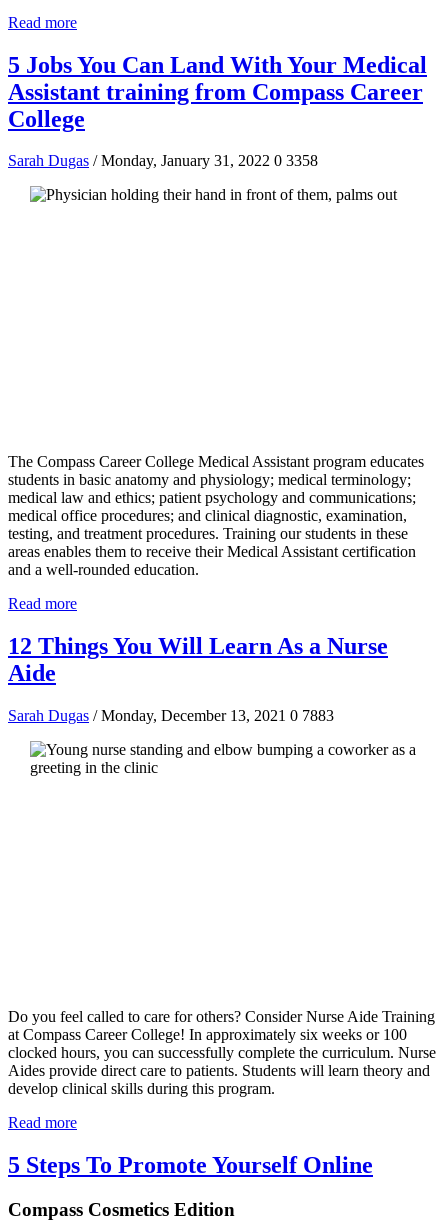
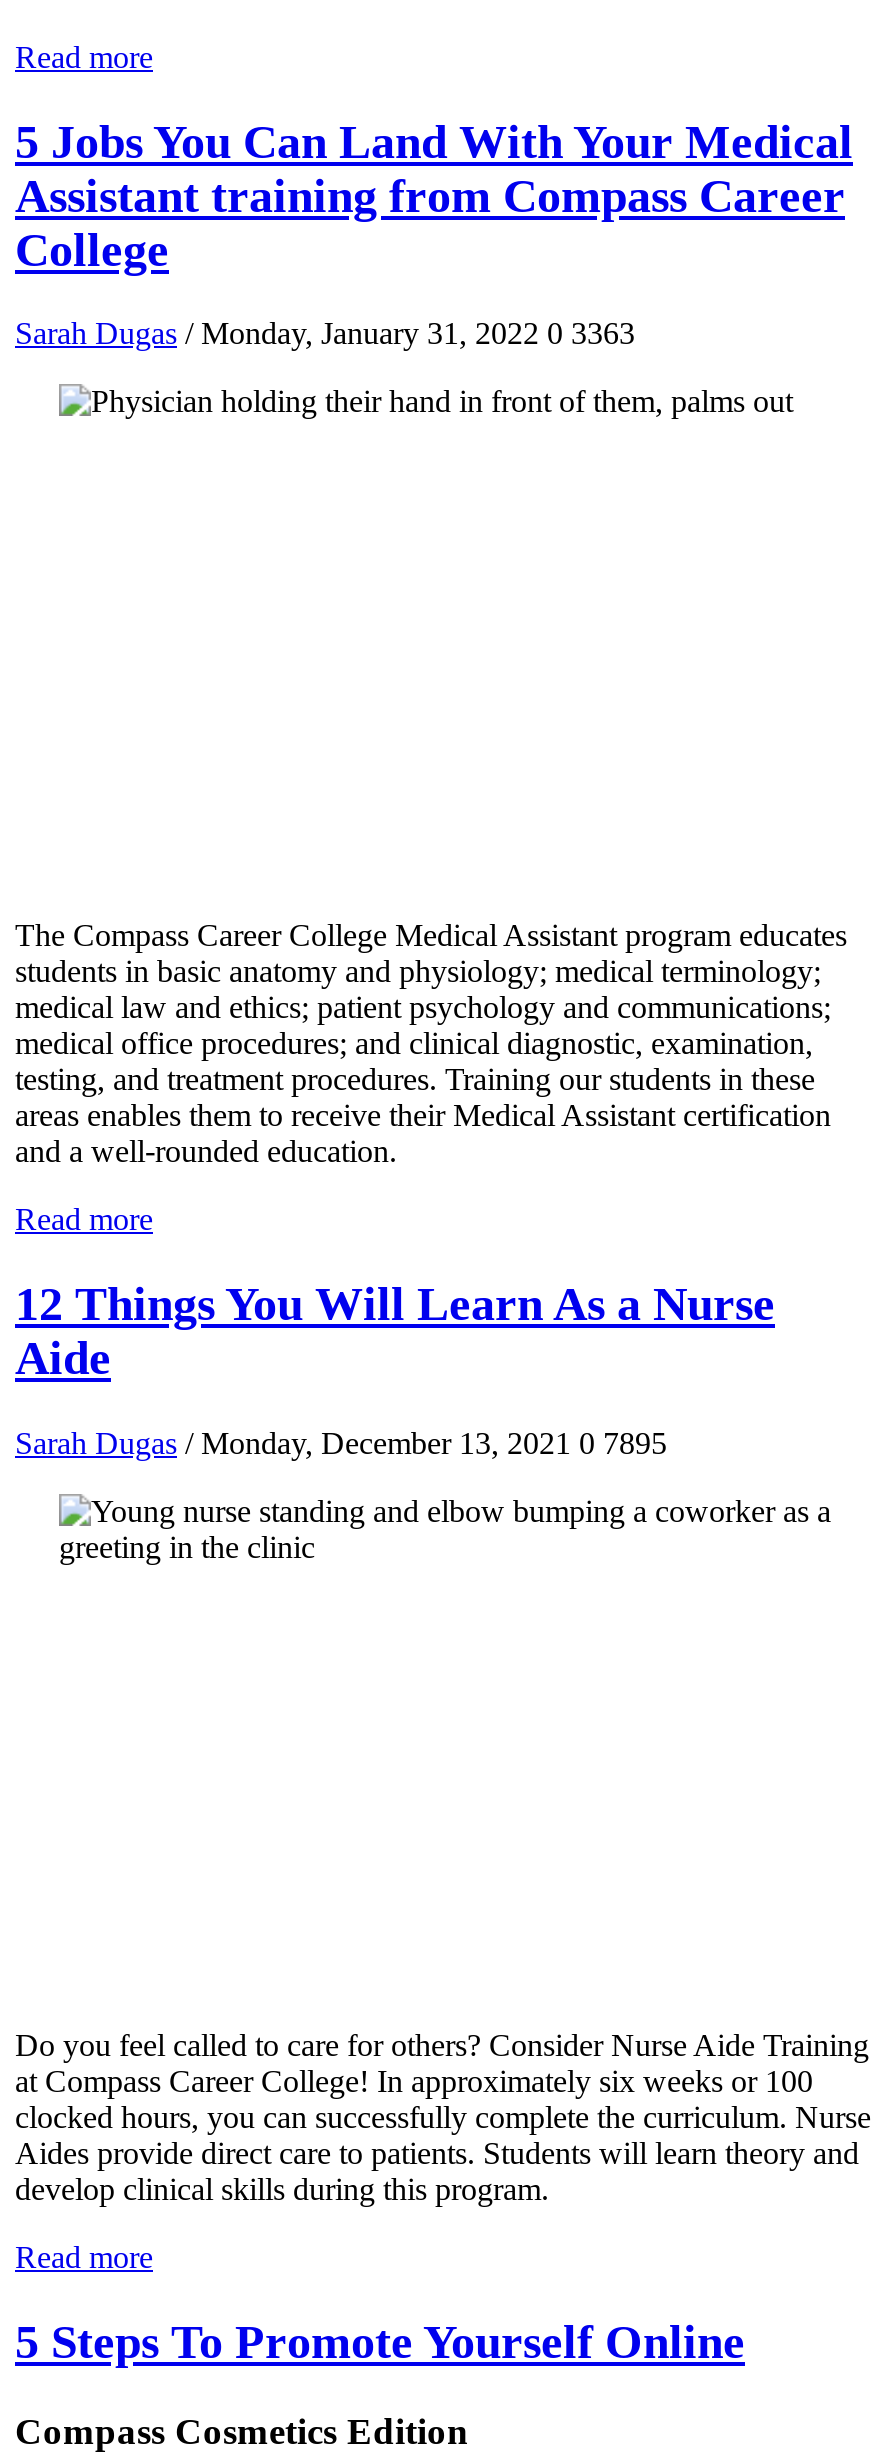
[8,152,318,169] Sarah Dugas / Monday, January 31, 2022 0 3358 -> [15,317,635,351] Sarah Dugas / Monday, January 31, 2022 0 3363
[8,707,334,724] Sarah Dugas / Monday, December 13, 2021 0 7883 -> [15,1426,667,1460] Sarah Dugas / Monday, December 13, 2021 0 7895

